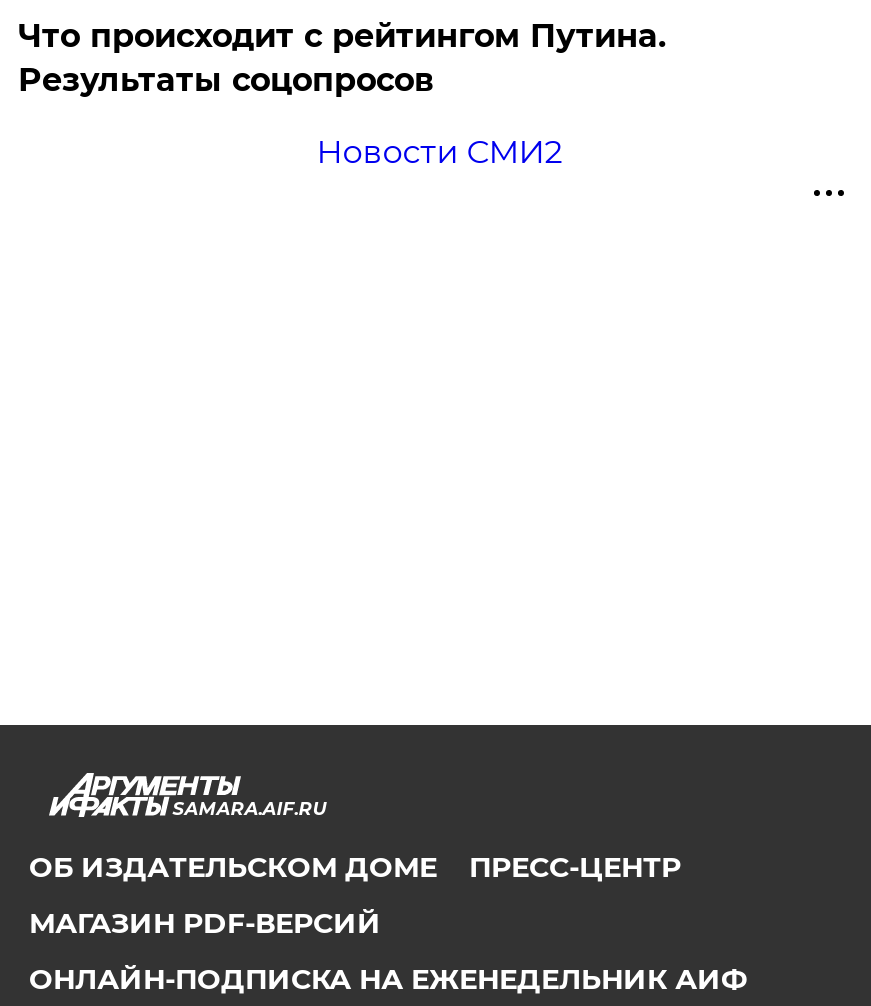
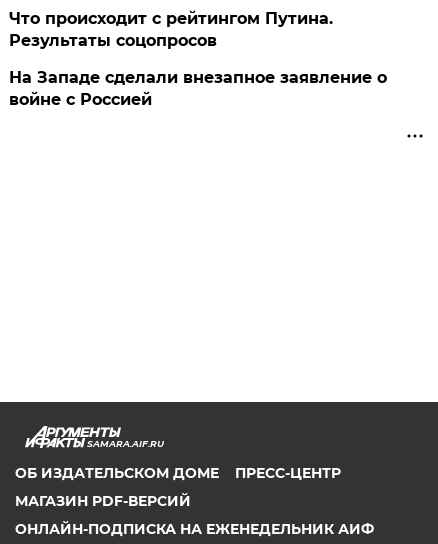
[316,133,562,171] Новости СМИ2 -> [9,68,387,109] На Западе сделали внезапное заявление о | войне с Россией

